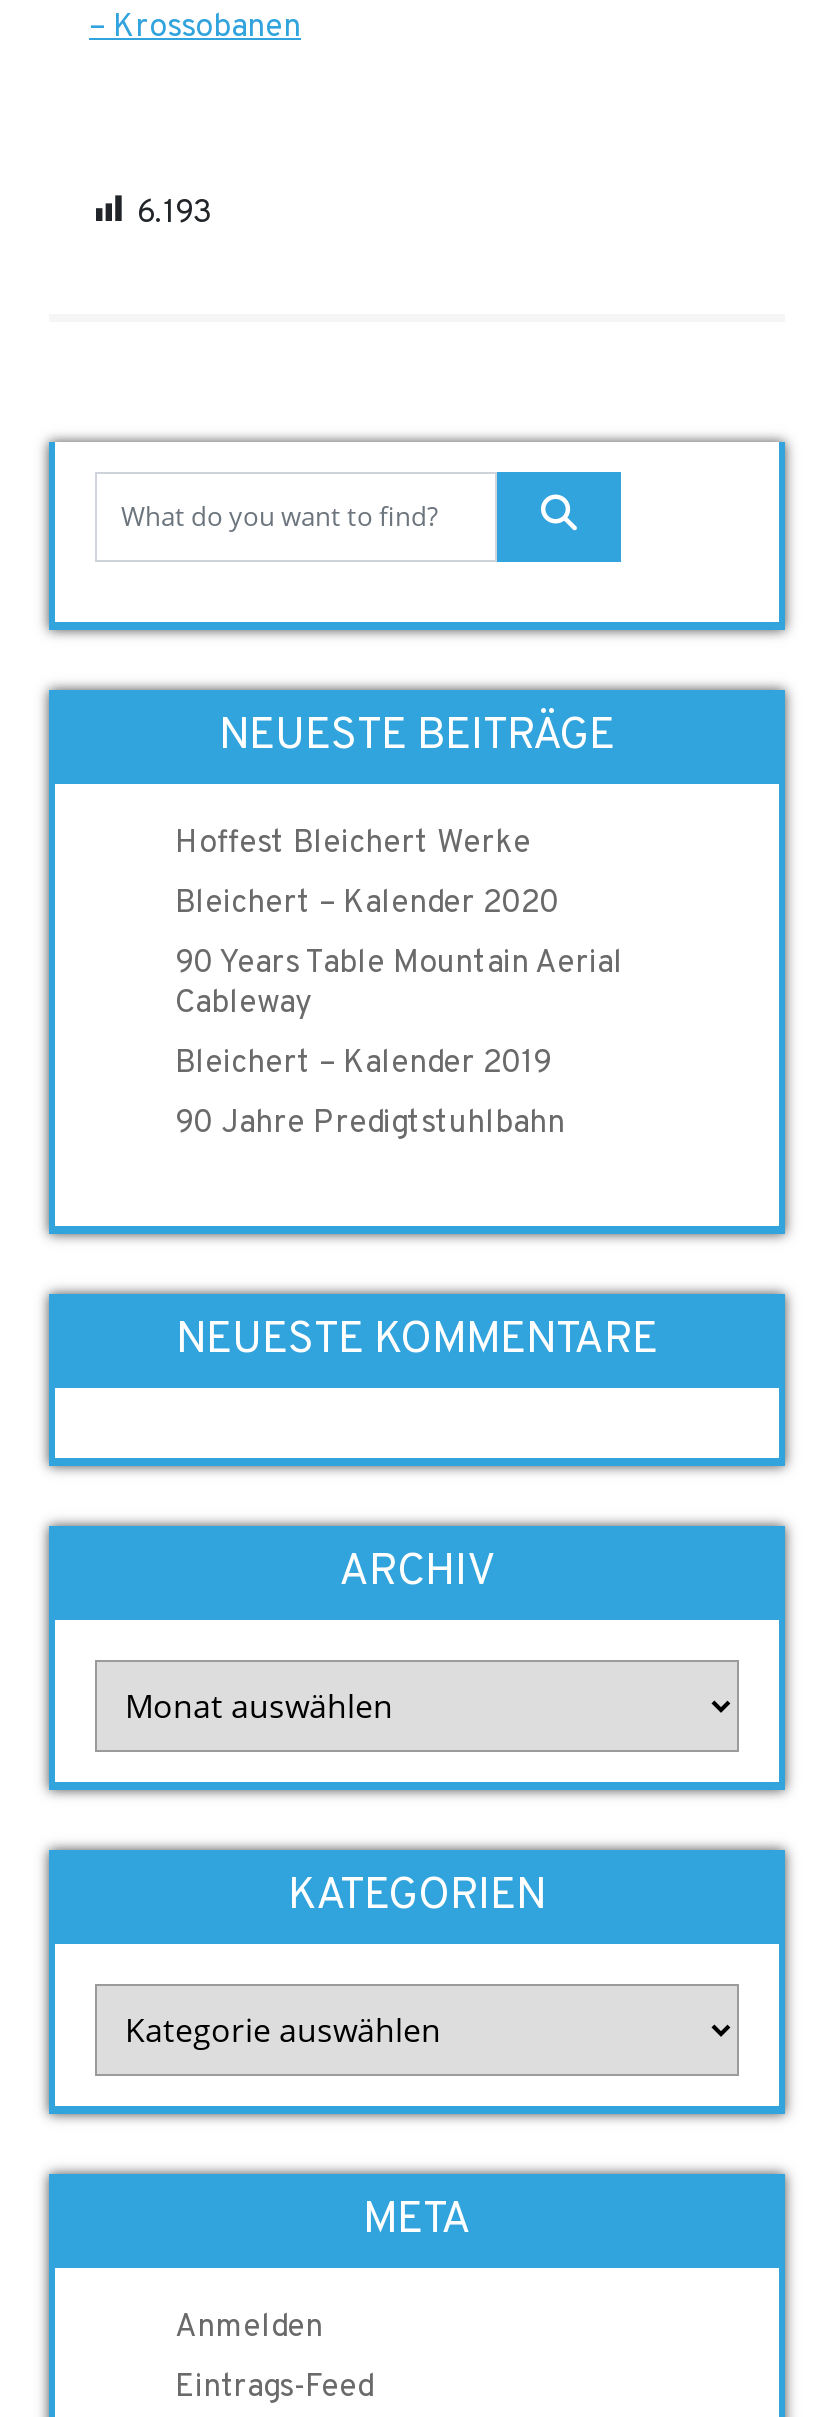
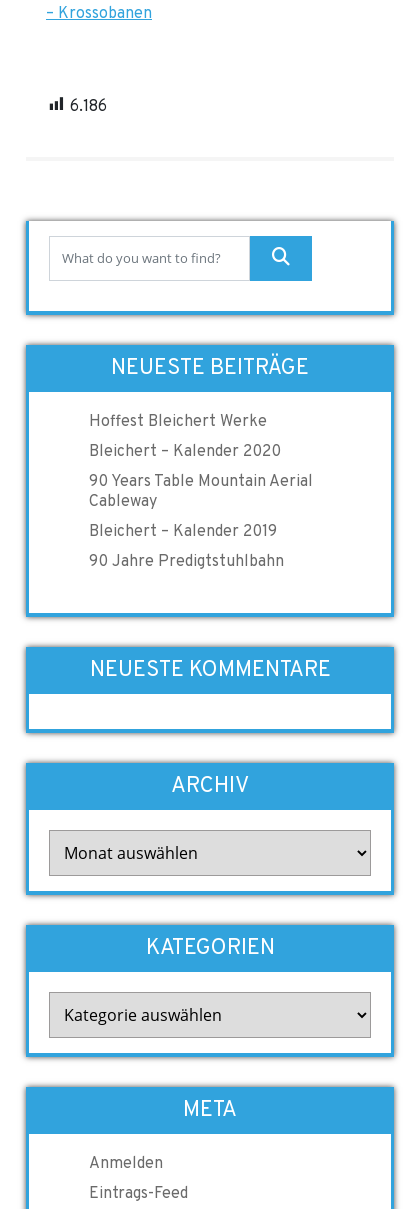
[137,193,211,233] 6.193 -> [70,97,107,117] 6.186

